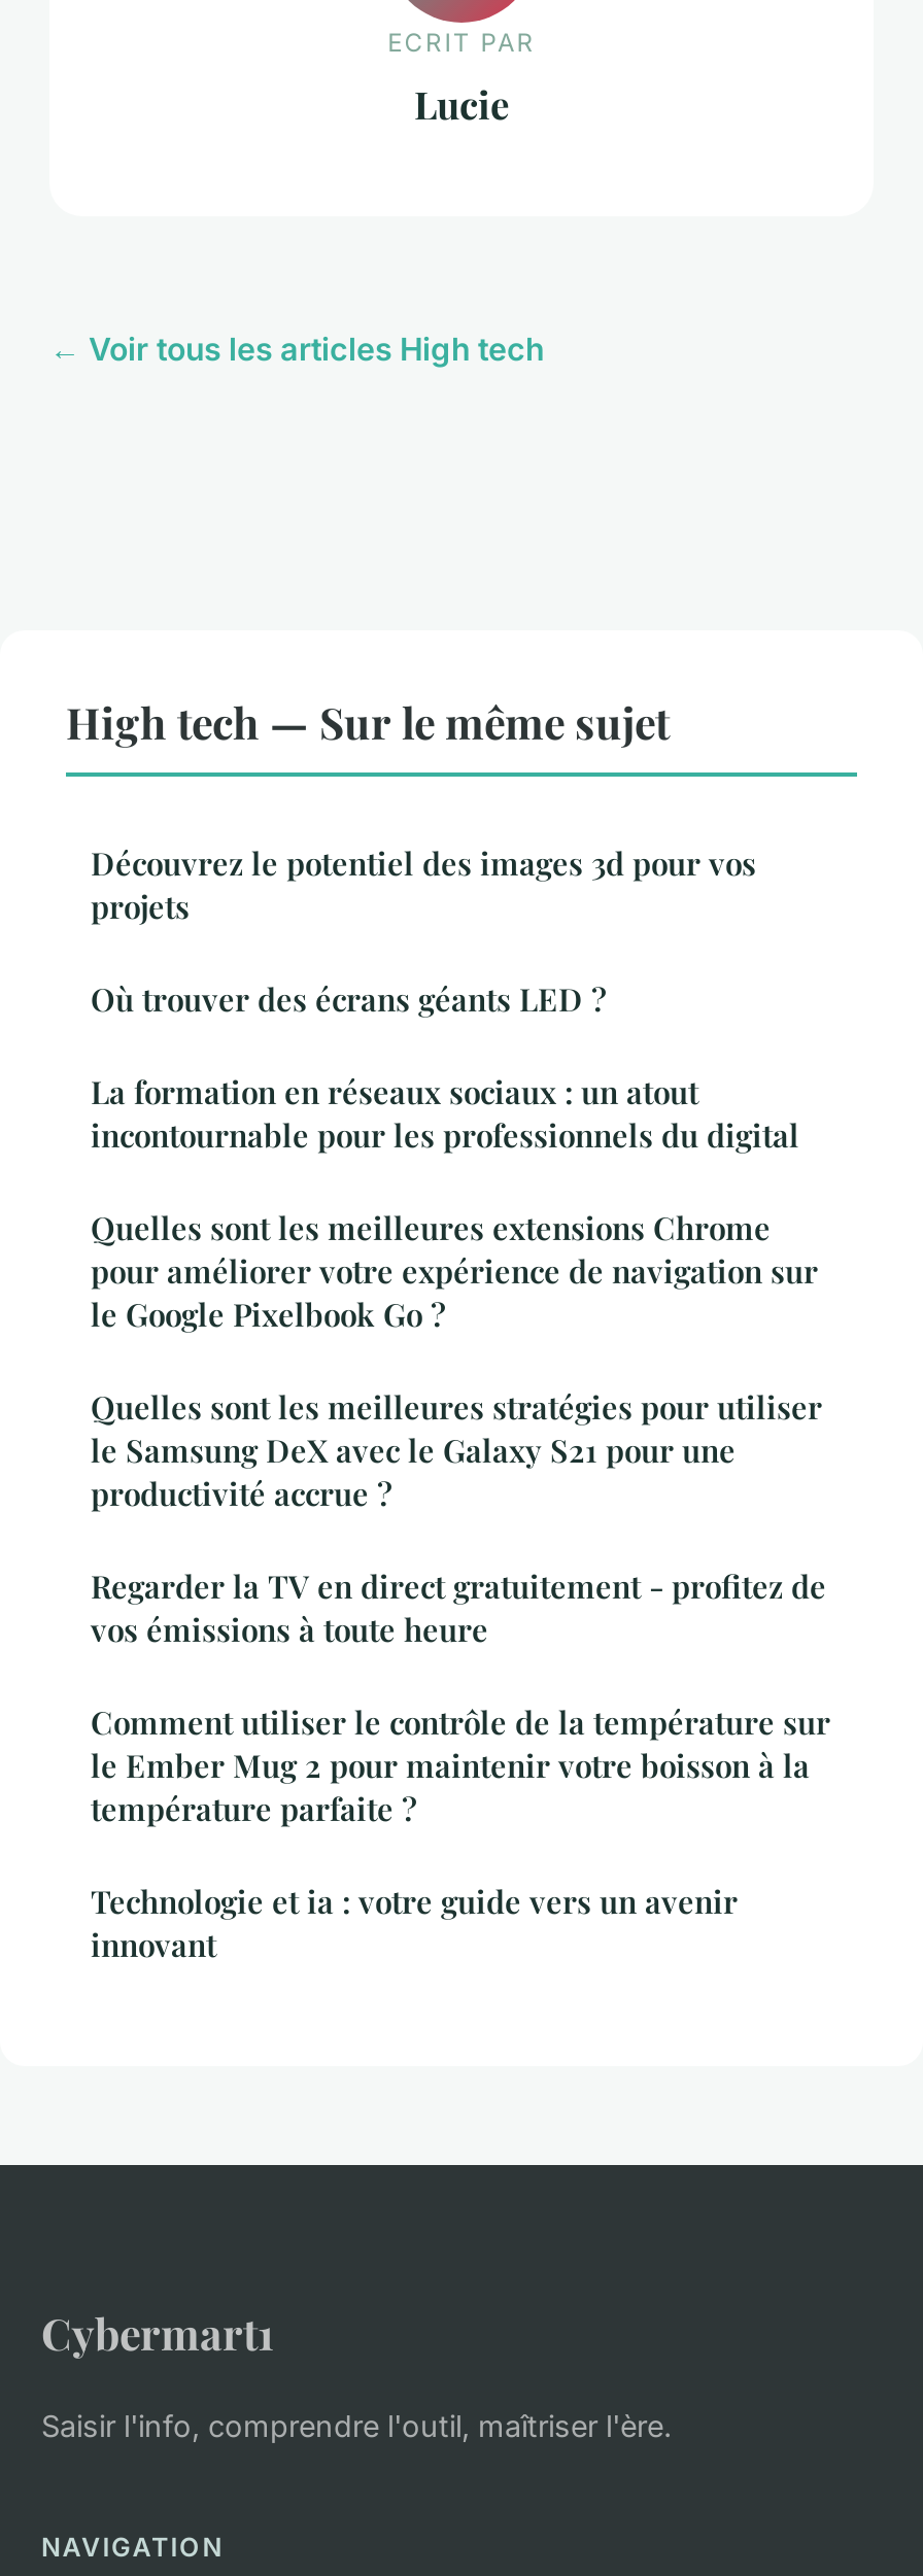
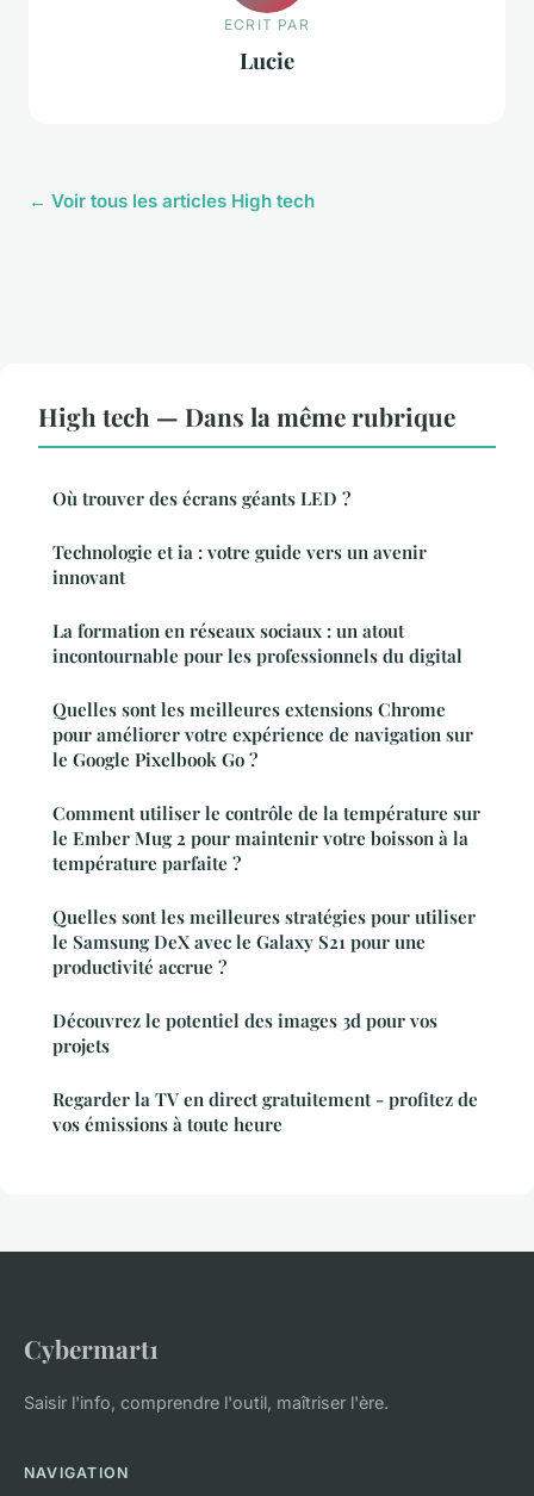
[66,691,670,748] High tech — Sur le même sujet -> [38,400,455,433] High tech — Dans la même rubrique
moved [91,841,756,926] -> [52,1009,437,1058]: Découvrez le potentiel des images 3d pour vos | projets
moved [91,977,606,1018] -> [52,487,350,511]: Où trouver des écrans géants LED ?
moved [91,1385,822,1513] -> [52,905,476,979]: Quelles sont les meilleures stratégies pour utiliser | le Samsung DeX avec le Galaxy S21 pour une | productivité accrue ?
moved [91,1564,826,1649] -> [52,1087,478,1136]: Regarder la TV en direct gratuitement - profitez de | vos émissions à toute heure
moved [91,1700,830,1828] -> [52,801,480,875]: Comment utiliser le contrôle de la température sur | le Ember Mug 2 pour maintenir votre boisson à la | température parfaite ?
moved [91,1879,738,1964] -> [52,540,427,589]: Technologie et ia : votre guide vers un avenir | innovant

